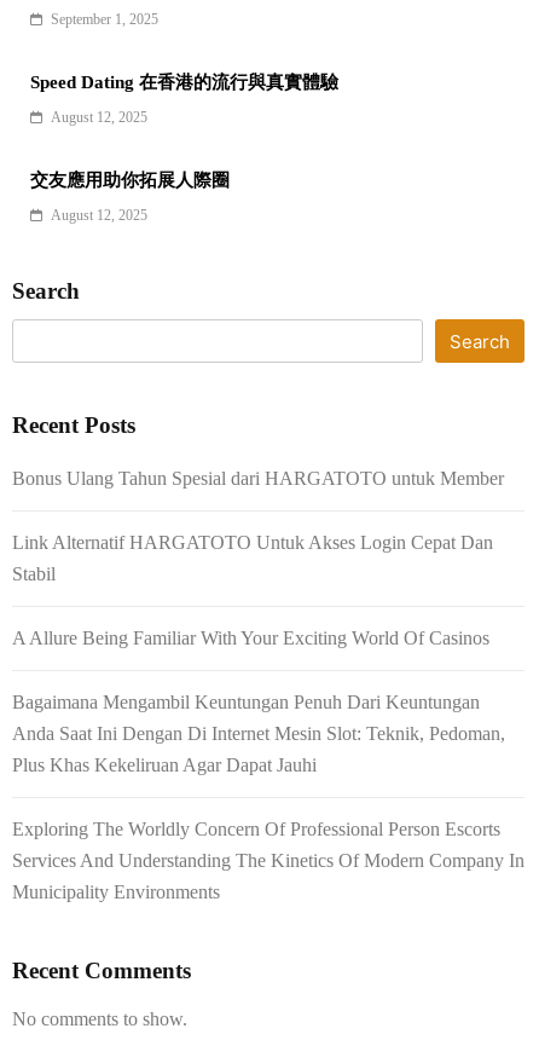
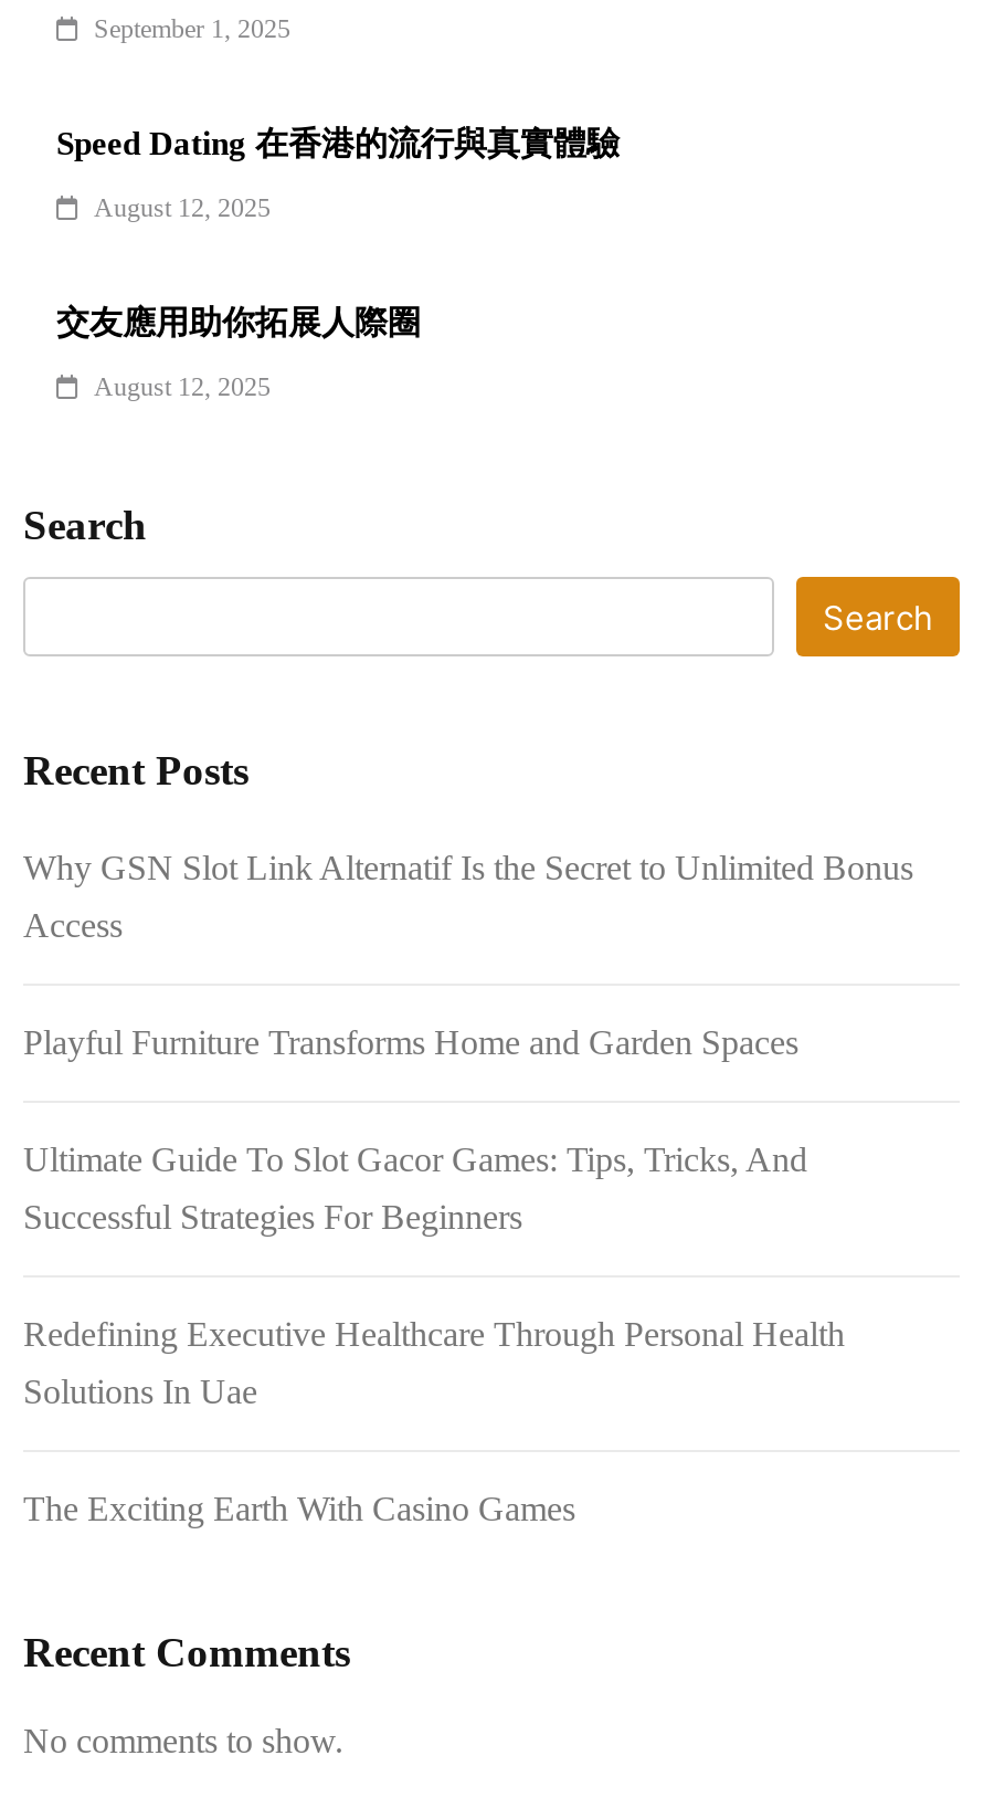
[12,468,524,902] Bonus Ulang Tahun Spesial dari HARGATOTO untuk Member | Link Alternatif HARGATOTO Untuk Akses Login Cepat Dan | Stabil | A Allure Being Familiar With Your Exciting World Of Casinos | Bagaimana Mengambil Keuntungan Penuh Dari Keuntungan | Anda Saat Ini Dengan Di Internet Mesin Slot: Teknik, Pedoman, | Plus Khas Kekeliruan Agar Dapat Jauhi | Exploring The Worldly Concern Of Professional Person Escorts | Services And Understanding The Kinetics Of Modern Company In | Municipality Environments -> [23,848,913,1527] Why GSN Slot Link Alternatif Is the Secret to Unlimited Bonus | Access | Playful Furniture Transforms Home and Garden Spaces | Ultimate Guide To Slot Gacor Games: Tips, Tricks, And | Successful Strategies For Beginners | Redefining Executive Healthcare Through Personal Health | Solutions In Uae | The Exciting Earth With Casino Games

